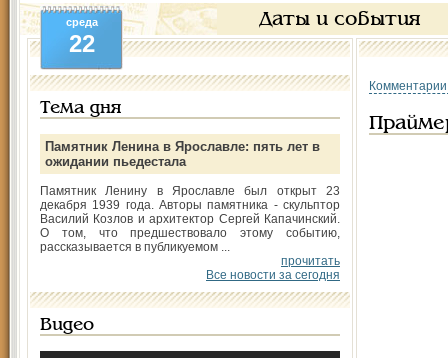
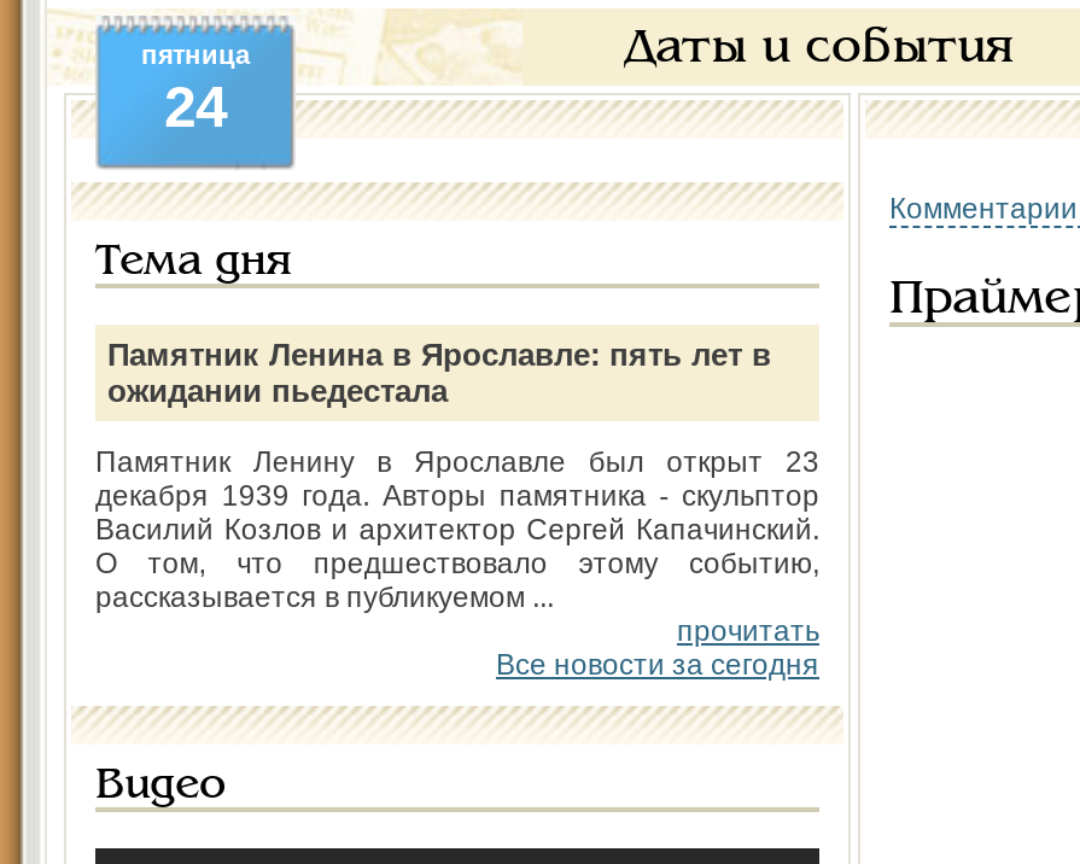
[65,16,97,57] среда | 22 -> [141,40,250,139] пятница | 24

